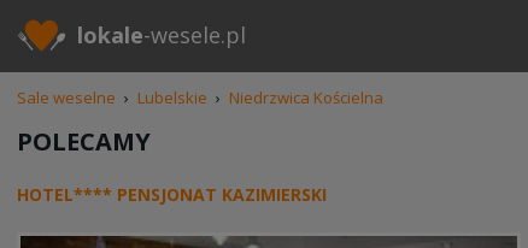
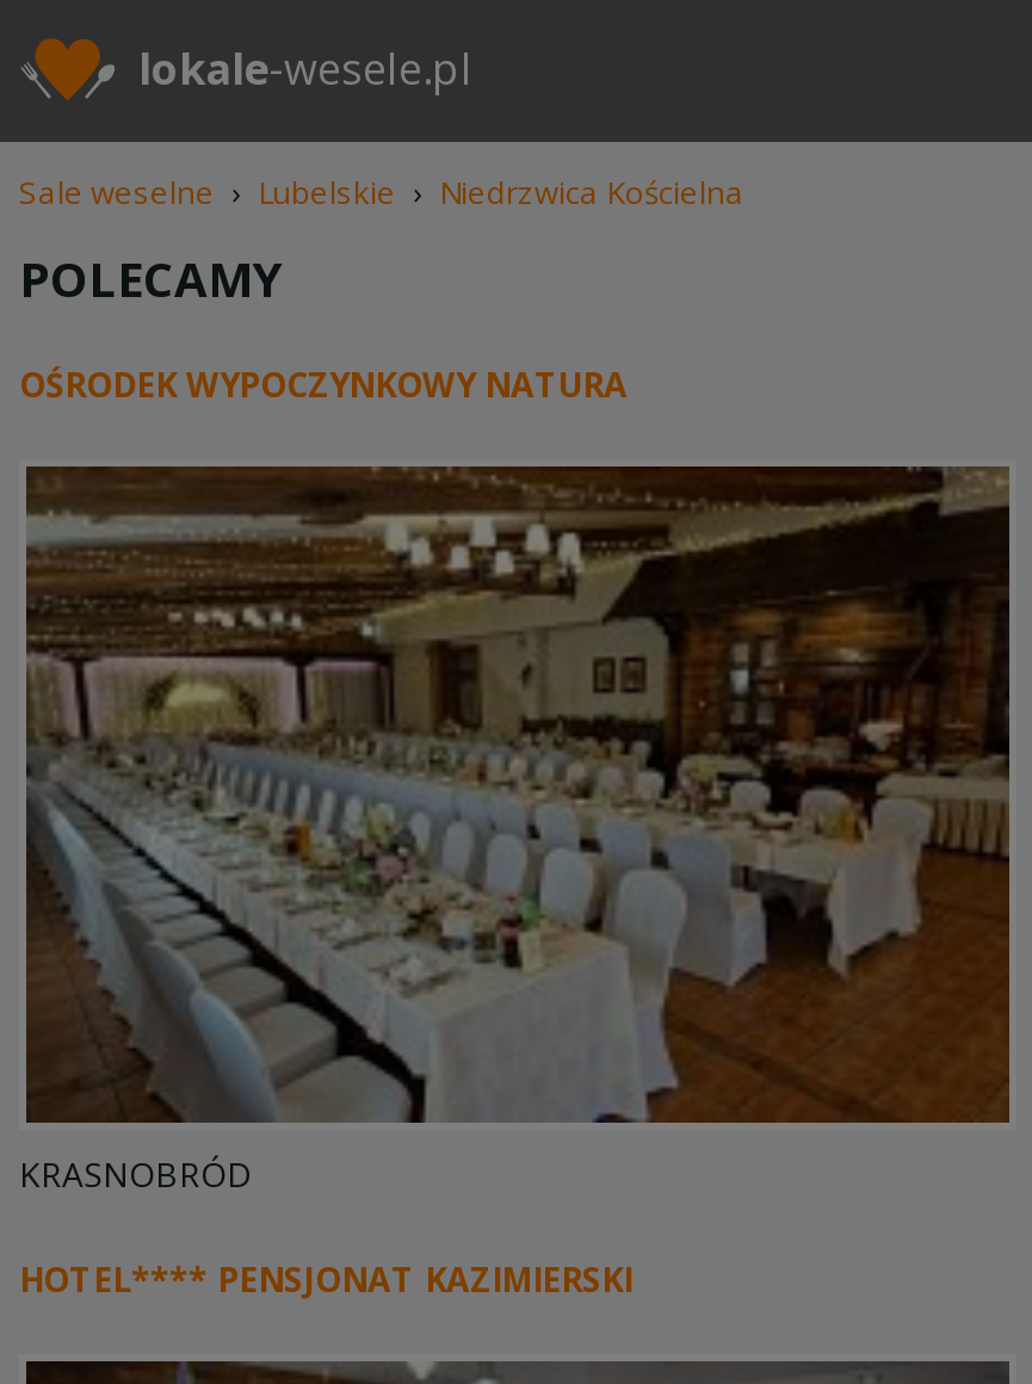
none -> [19,362,628,407] OŚRODEK WYPOCZYNKOWY NATURA
none -> [19,464,1009,1196] [image] | KRASNOBRÓD

